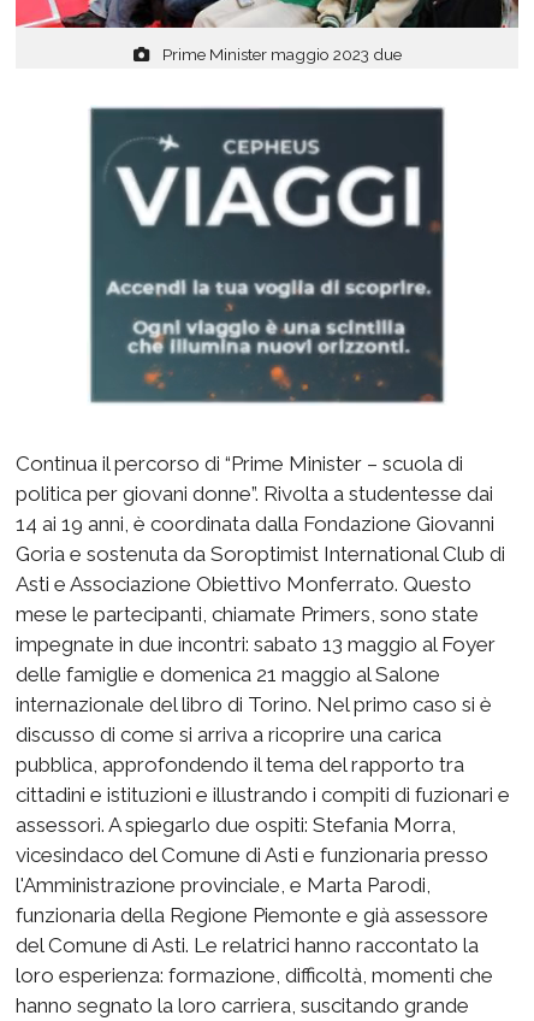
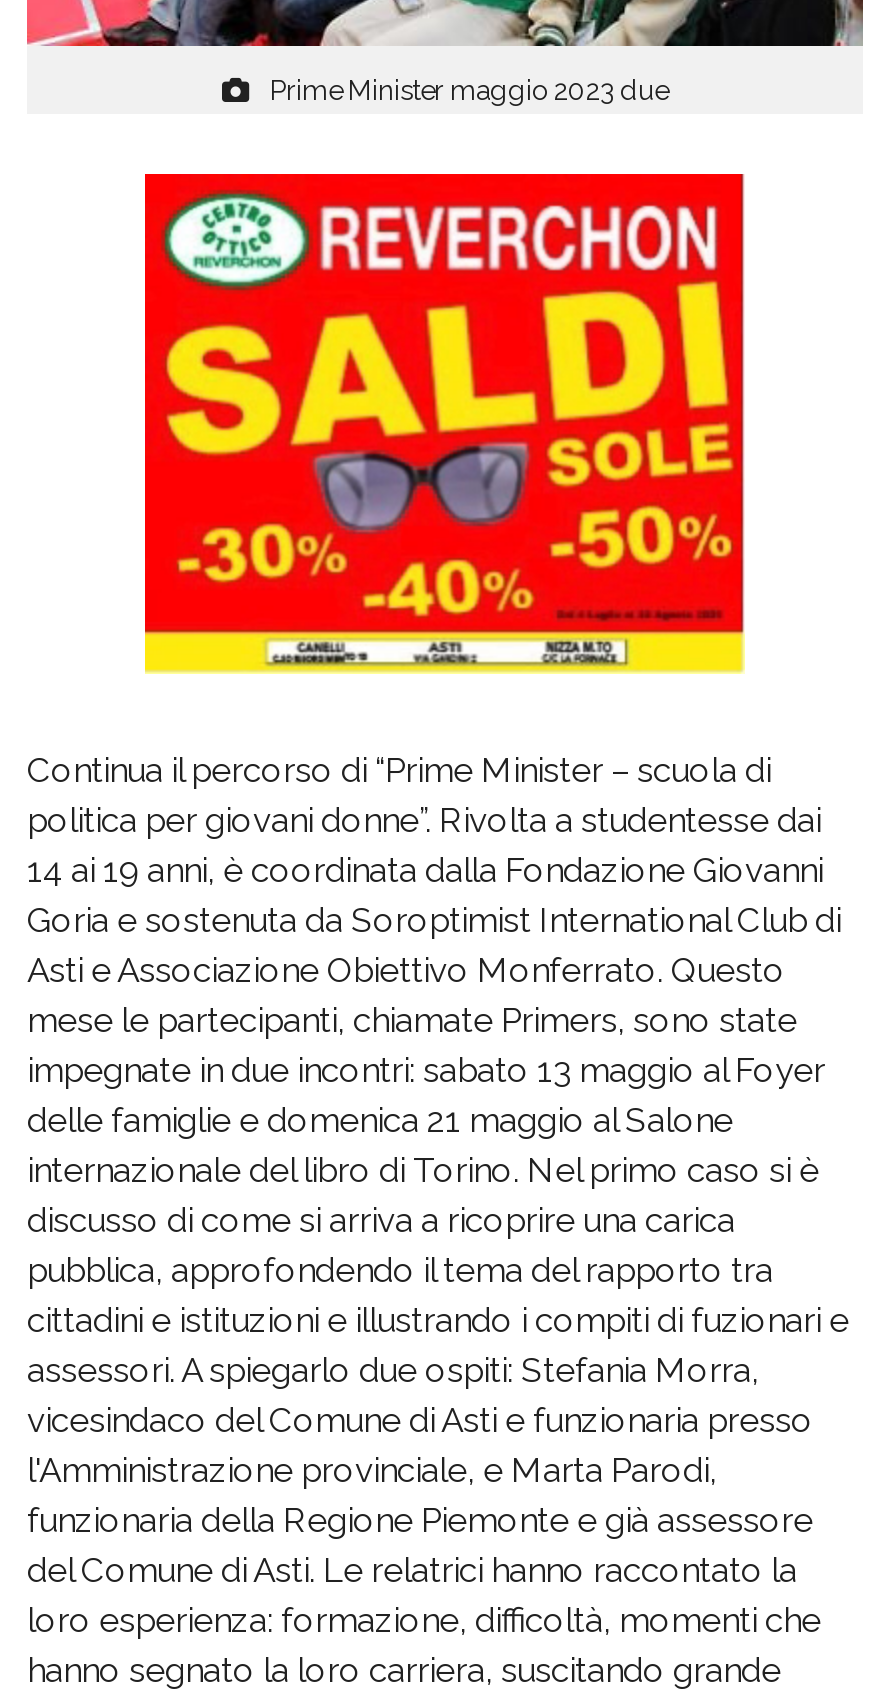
[87,105,447,406] [image] -> [143,172,747,676] [image]

